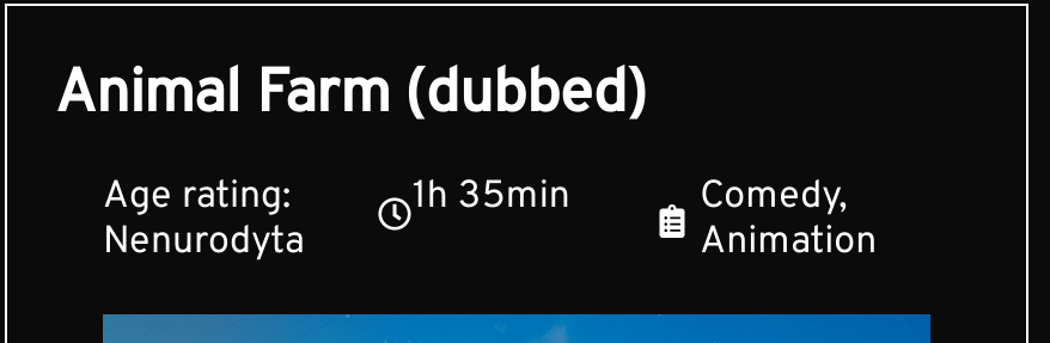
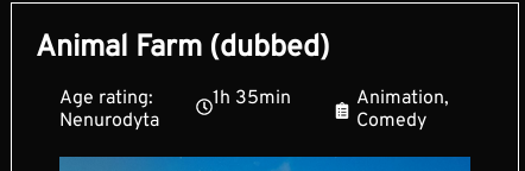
[700,173,877,266] Comedy, | Animation -> [356,86,449,133] Animation, | Comedy

